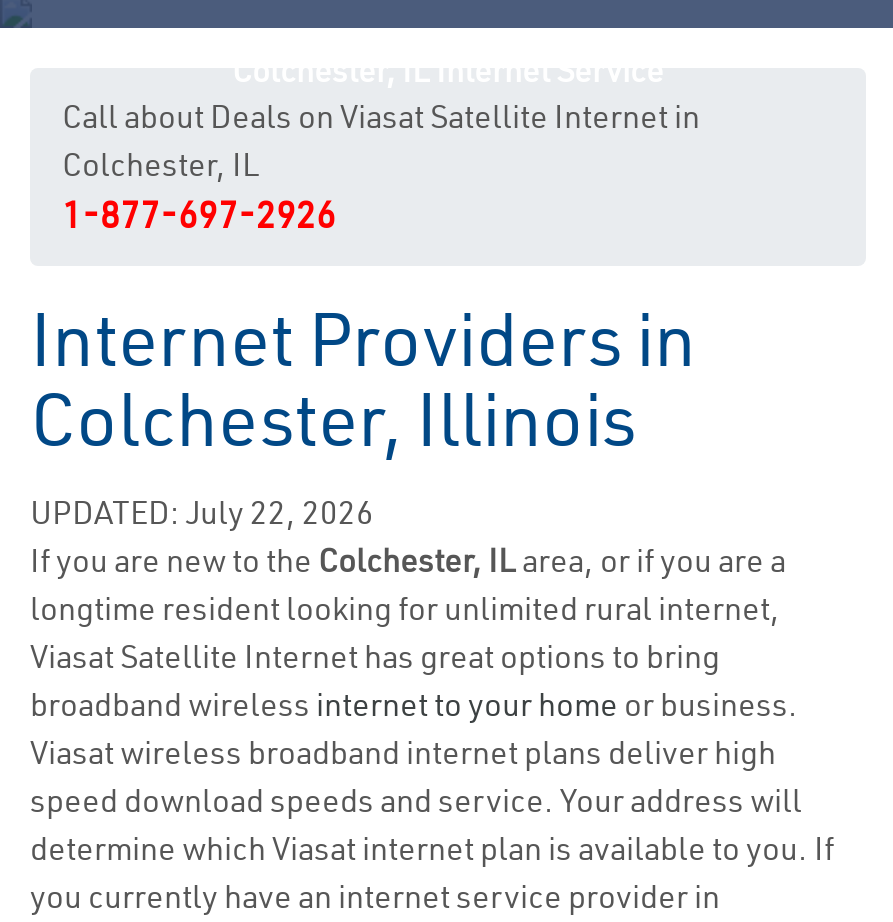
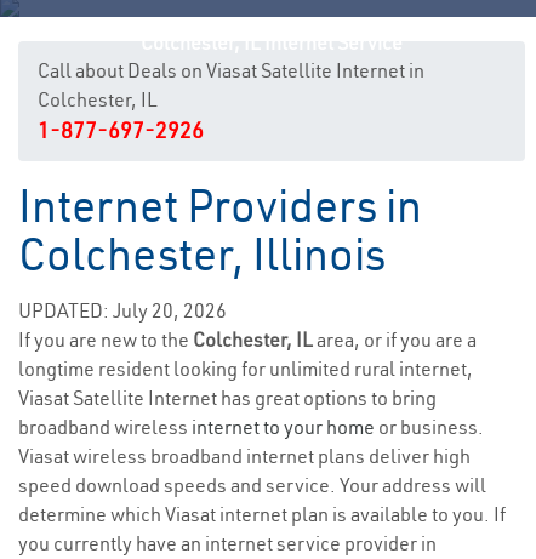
[30,492,374,532] UPDATED: July 22, 2026 -> [18,298,227,323] UPDATED: July 20, 2026

